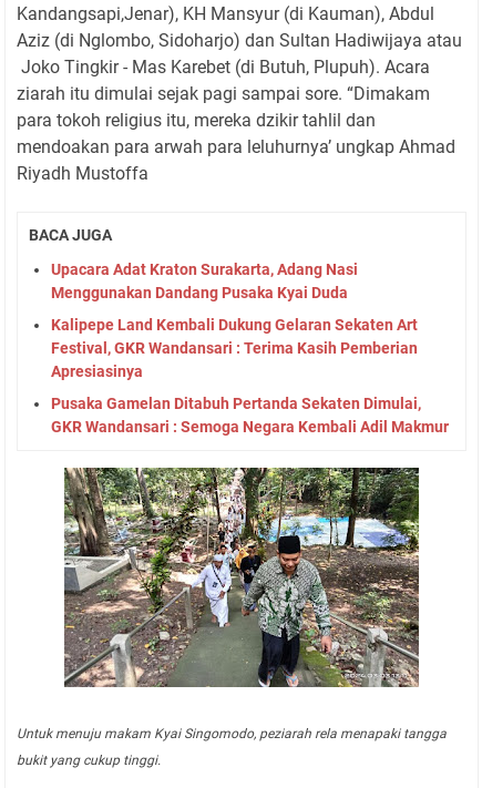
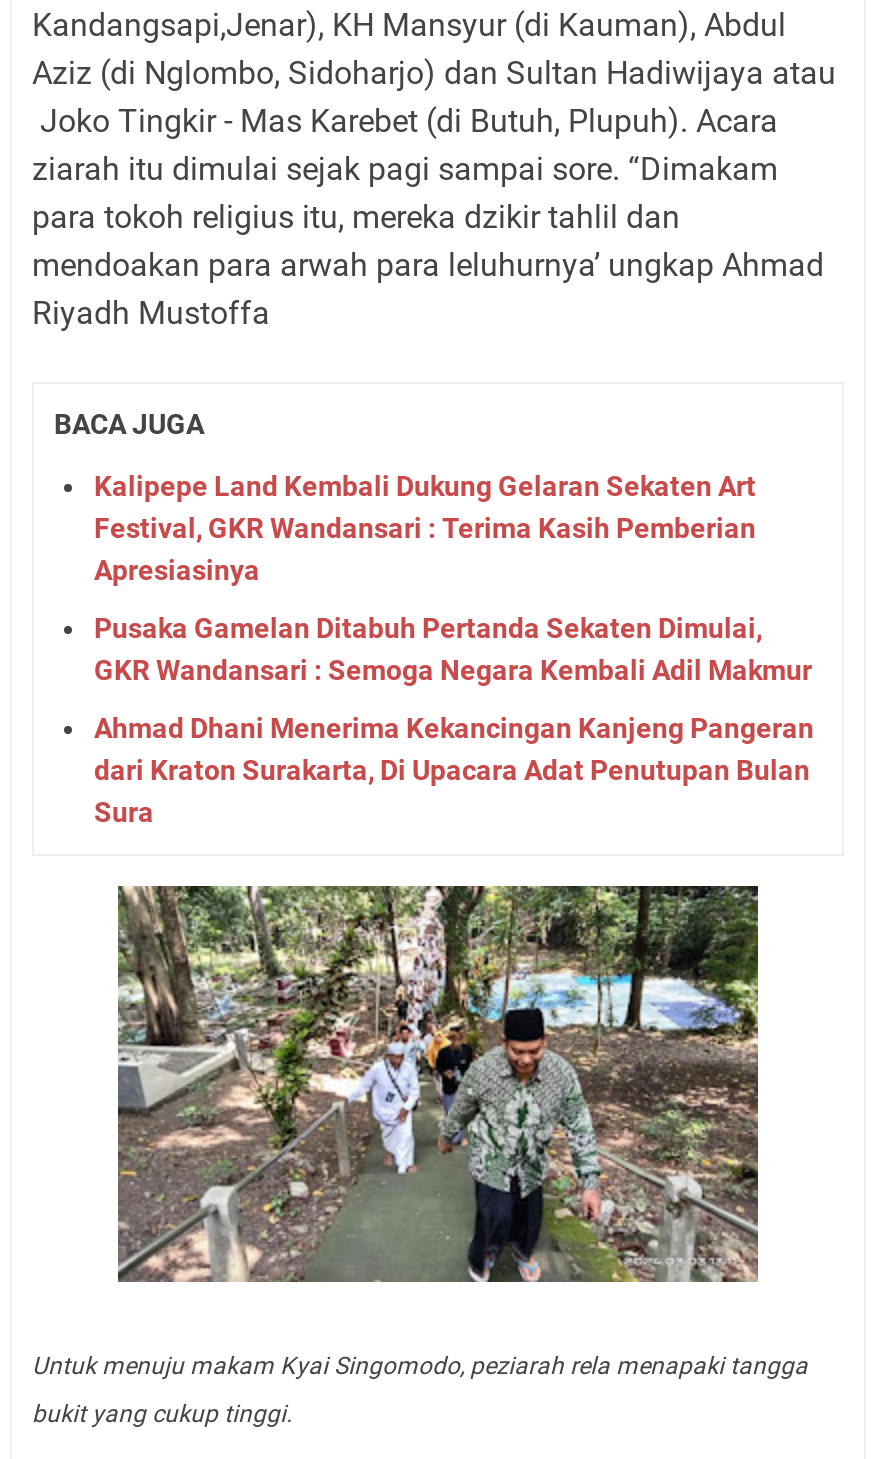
[51,260,358,301] Upacara Adat Kraton Surakarta, Adang Nasi | Menggunakan Dandang Pusaka Kyai Duda -> none
moved [51,316,449,435] -> [94,470,812,686]: Kalipepe Land Kembali Dukung Gelaran Sekaten Art | Festival, GKR Wandansari : Terima Kasih Pemberian | Apresiasinya | Pusaka Gamelan Ditabuh Pertanda Sekaten Dimulai, | GKR Wandansari : Semoga Negara Kembali Adil Makmur
none -> [94,712,814,828] Ahmad Dhani Menerima Kekancingan Kanjeng Pangeran | dari Kraton Surakarta, Di Upacara Adat Penutupan Bulan | Sura

